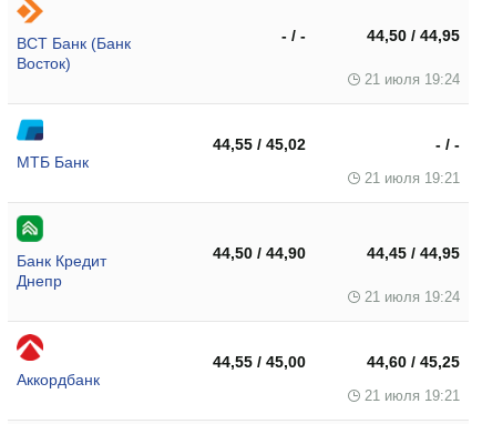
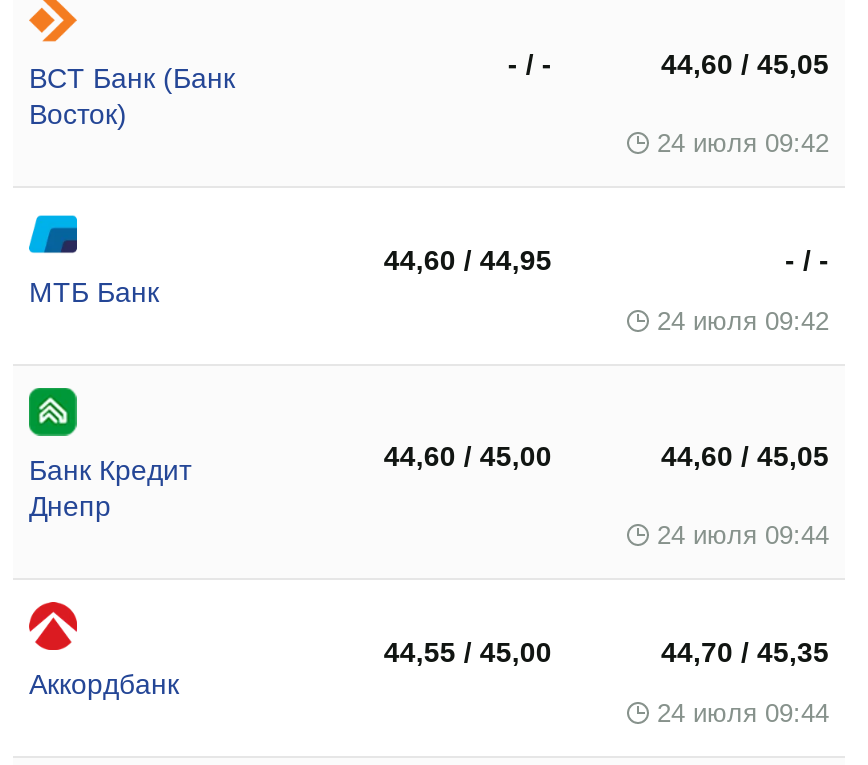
[367,27,460,45] 44,50 / 44,95 -> [661,48,829,80] 44,60 / 45,05
[365,71,460,88] 21 июля 19:24 -> [657,128,829,158] 24 июля 09:42
[213,136,306,153] 44,55 / 45,02 -> [384,244,552,276] 44,60 / 44,95
[365,170,460,187] 21 июля 19:21 -> [657,306,829,336] 24 июля 09:42
[213,244,306,262] 44,50 / 44,90 -> [384,440,552,472] 44,60 / 45,00
[367,244,460,262] 44,45 / 44,95 -> [661,440,829,472] 44,60 / 45,05
[365,289,460,305] 21 июля 19:24 -> [657,520,829,550] 24 июля 09:44
[367,353,460,371] 44,60 / 45,25 -> [661,636,829,668] 44,70 / 45,35
[365,388,460,404] 21 июля 19:21 -> [657,698,829,728] 24 июля 09:44

